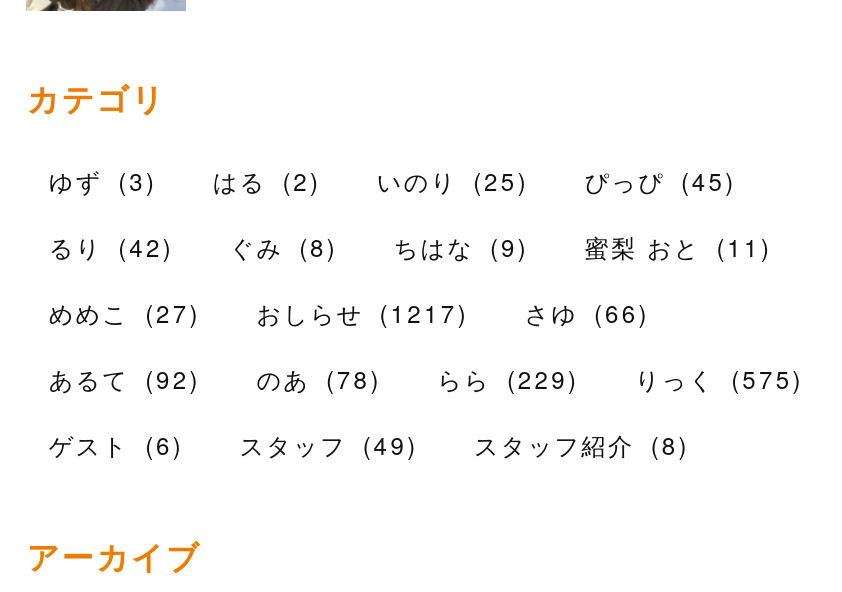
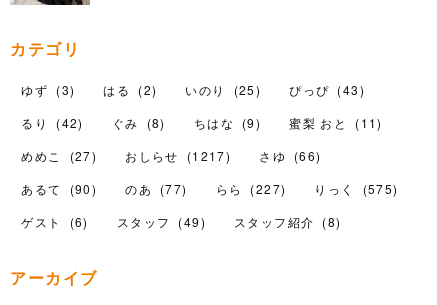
[49,162,736,196] ゆず (3) はる (2) いのり (25) ぴっぴ (45) -> [21,81,365,98] ゆず (3) はる (2) いのり (25) ぴっぴ (43)
[49,360,200,394] あるて (92) -> [21,180,97,197] あるて (90)
[256,360,381,394] のあ (78) -> [125,180,188,197] のあ (77)
[437,360,579,394] らら (229) -> [216,180,286,197] らら (227)

